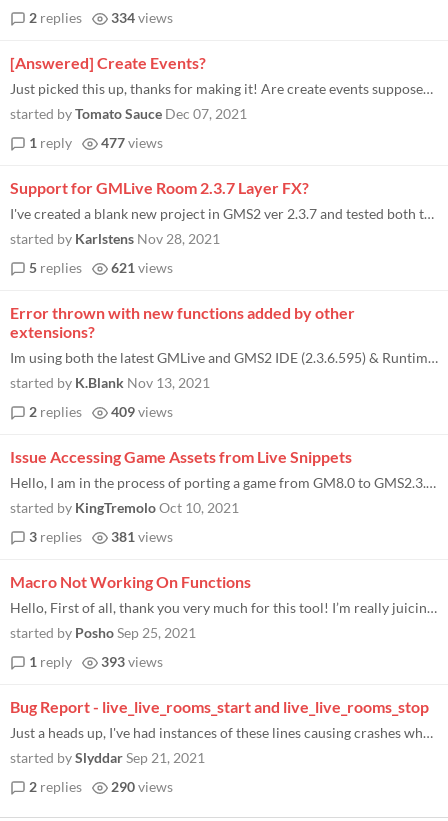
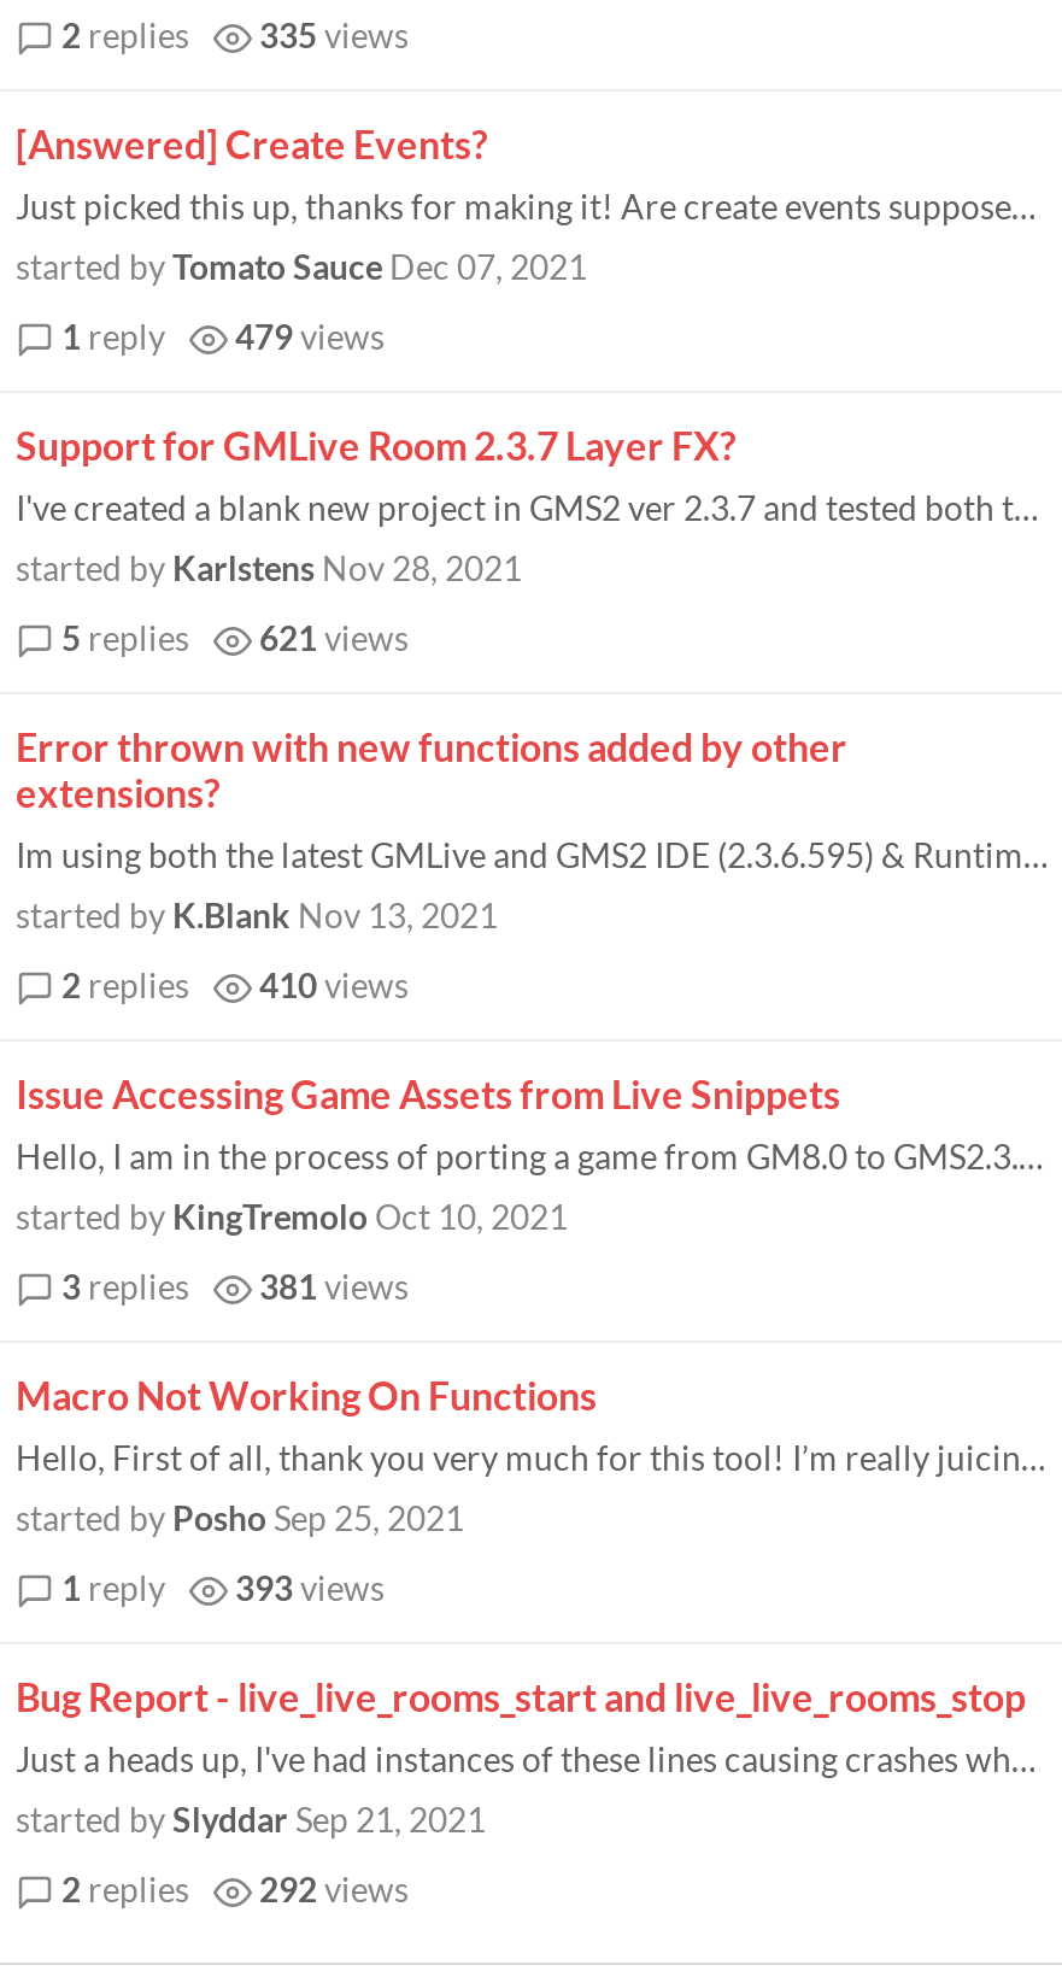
[29,9,173,26] 2 replies 334 views -> [61,14,409,55] 2 replies 335 views
[29,134,163,151] 1 reply 477 views -> [61,316,385,357] 1 reply 479 views
[29,403,173,420] 2 replies 409 views -> [61,964,409,1005] 2 replies 410 views
[29,778,173,795] 2 replies 290 views -> [61,1869,409,1910] 2 replies 292 views

